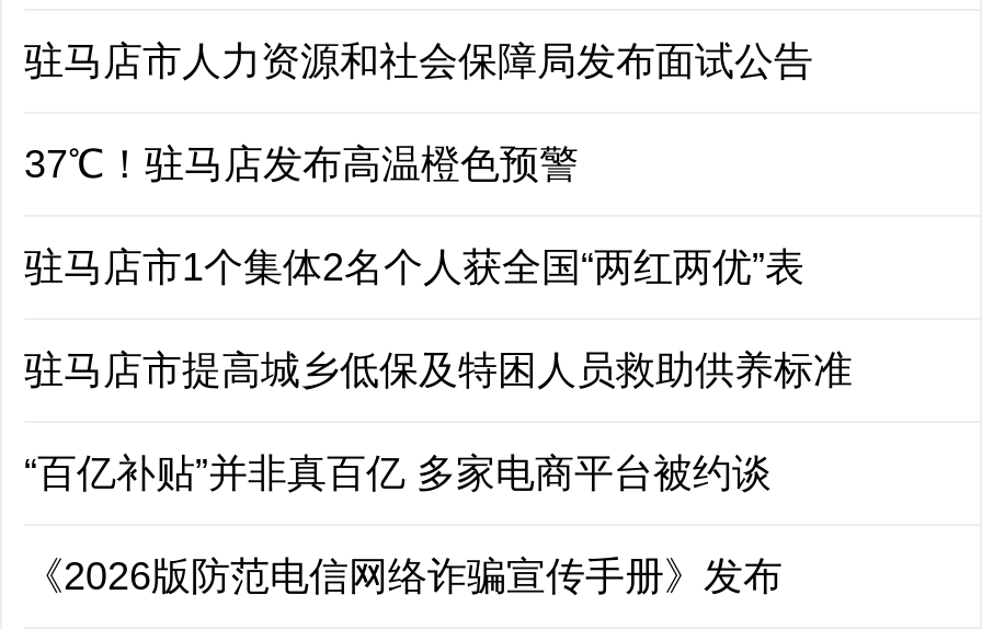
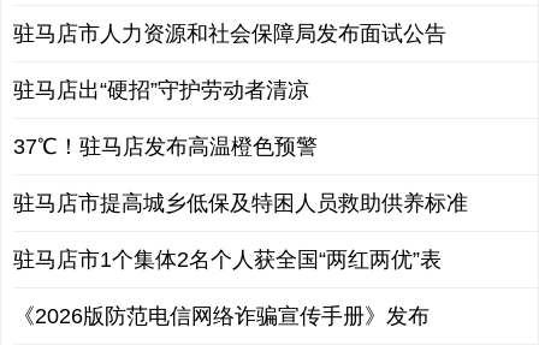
none -> [13,78,309,102] 驻马店出“硬招”守护劳动者清凉
moved [24,142,579,186] -> [13,135,318,159]: 37℃！驻马店发布高温橙色预警
moved [24,245,804,289] -> [13,248,442,272]: 驻马店市1个集体2名个人获全国“两红两优”表
[24,451,772,495] “百亿补贴”并非真百亿 多家电商平台被约谈 -> none

